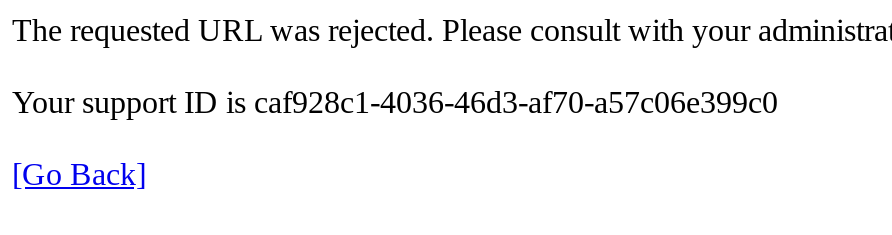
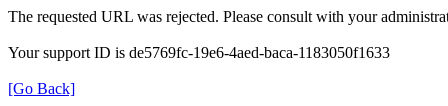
[12,85,778,119] Your support ID is caf928c1-4036-46d3-af70-a57c06e399c0 -> [8,44,390,61] Your support ID is de5769fc-19e6-4aed-baca-1183050f1633

